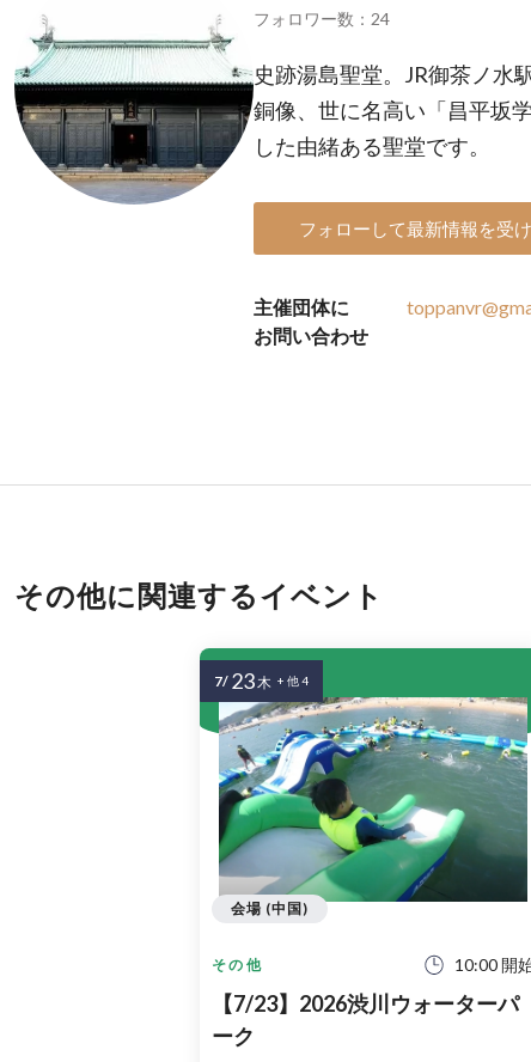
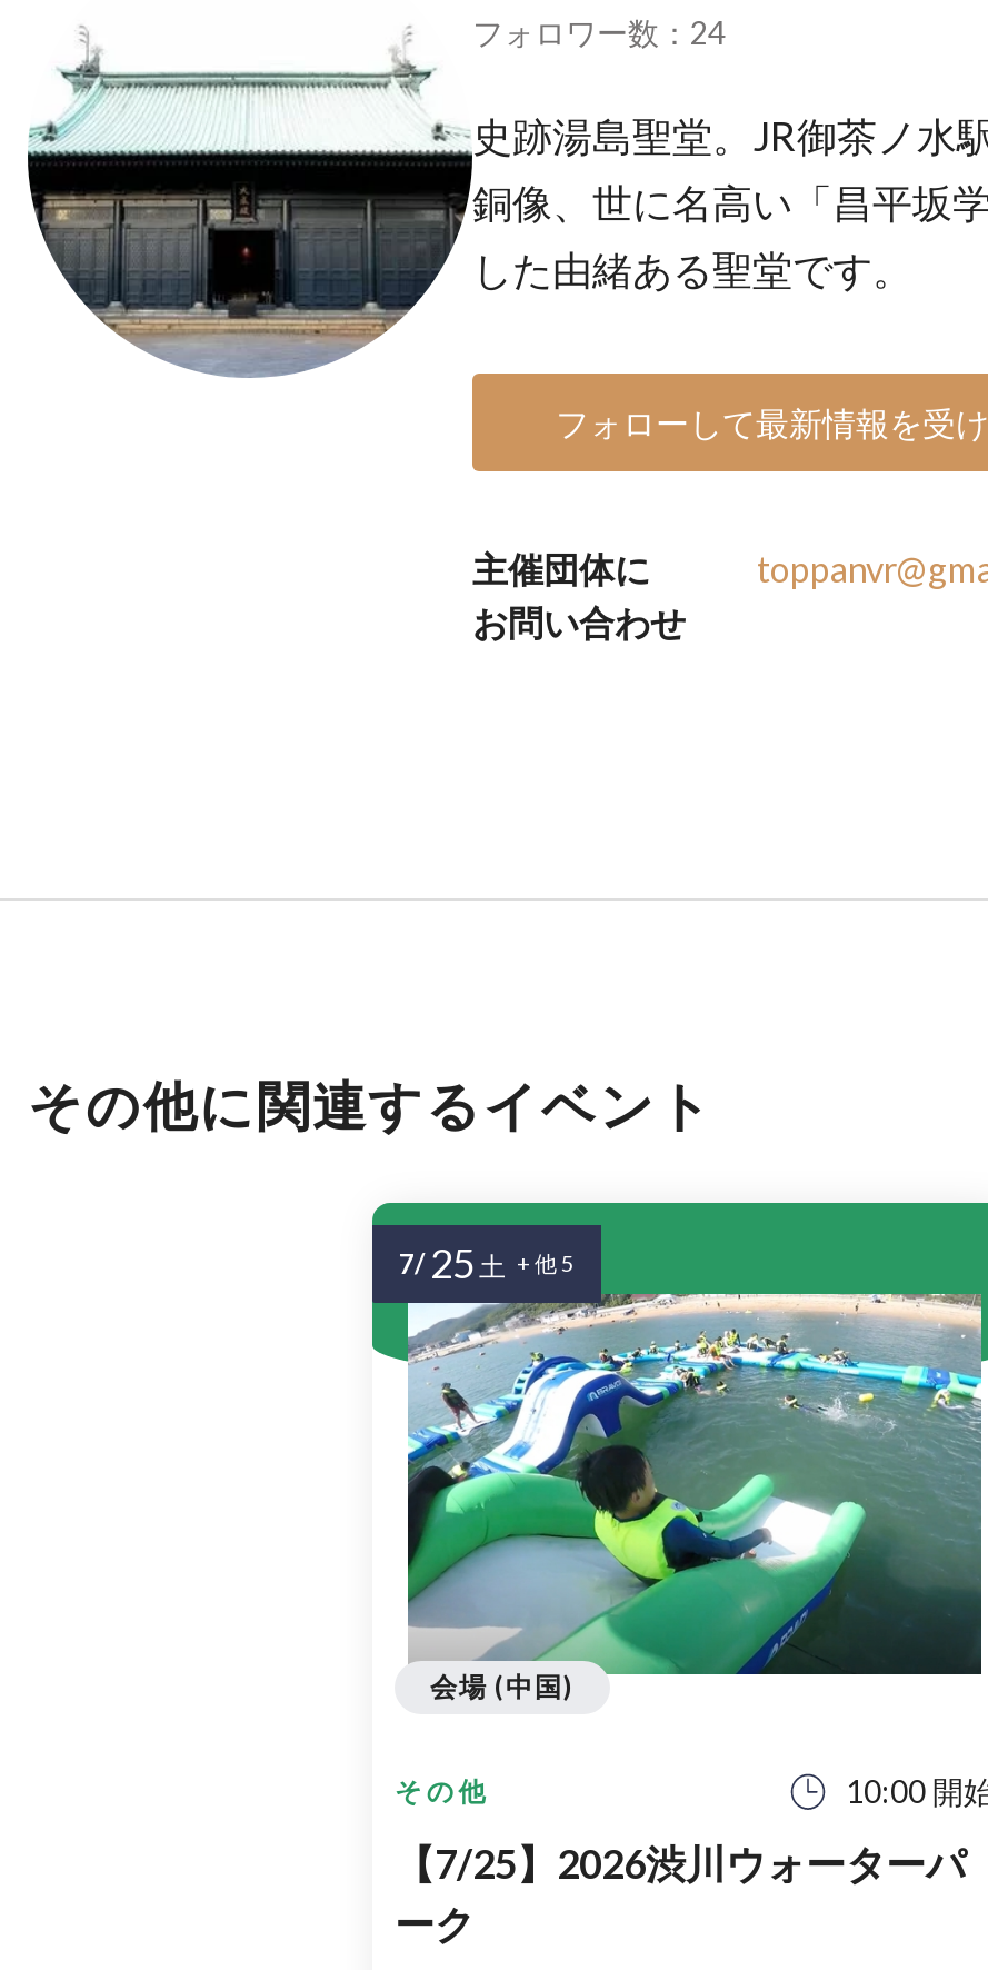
[214,667,309,694] 7/ 23 木 + 他 4 -> [399,1238,575,1287] 7/ 25 土 + 他 5
[212,991,519,1017] 【7/23】2026渋川ウォーターパ -> [395,1840,966,1889] 【7/25】2026渋川ウォーターパ

